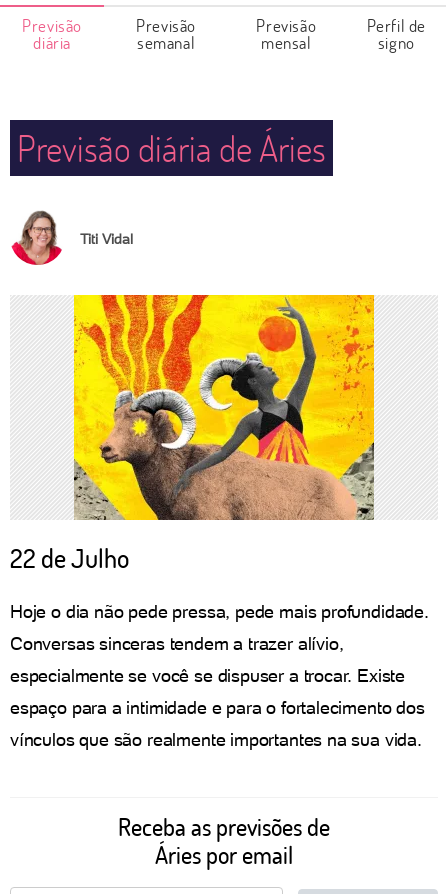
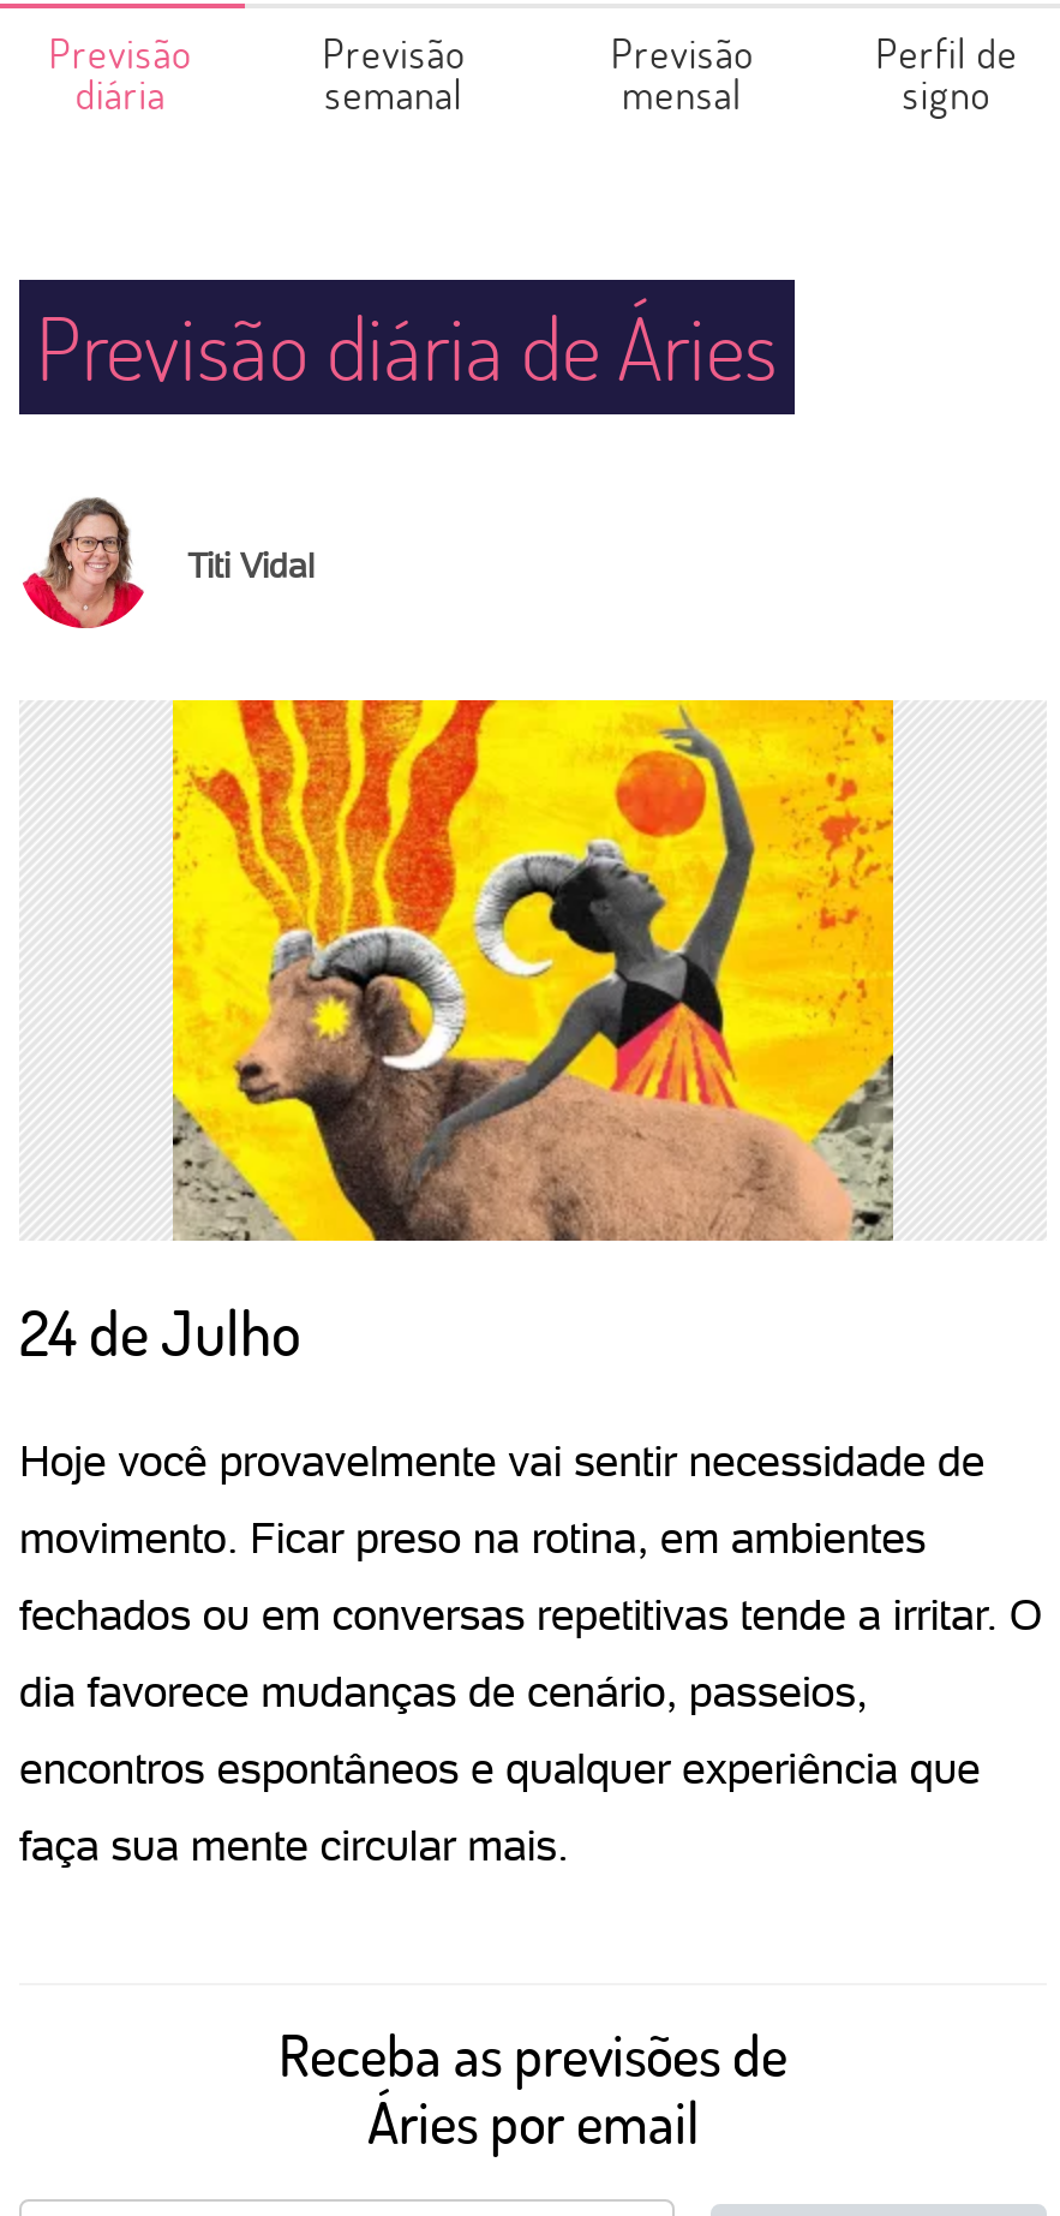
[10,541,429,750] 22 de Julho | Hoje o dia não pede pressa, pede mais profundidade. | Conversas sinceras tendem a trazer alívio, | especialmente se você se dispuser a trocar. Existe | espaço para a intimidade e para o fortalecimento dos | vínculos que são realmente importantes na sua vida. -> [19,1291,1042,1870] 24 de Julho | Hoje você provavelmente vai sentir necessidade de | movimento. Ficar preso na rotina, em ambientes | fechados ou em conversas repetitivas tende a irritar. O | dia favorece mudanças de cenário, passeios, | encontros espontâneos e qualquer experiência que | faça sua mente circular mais.

